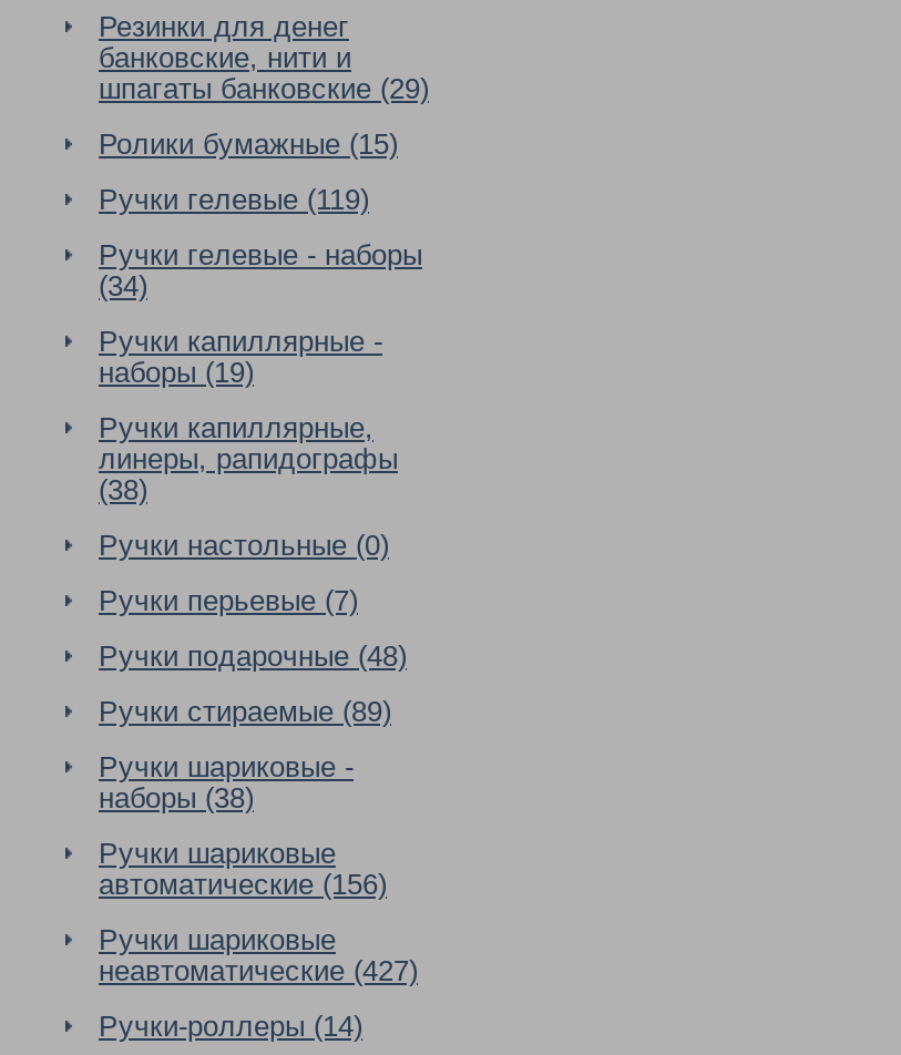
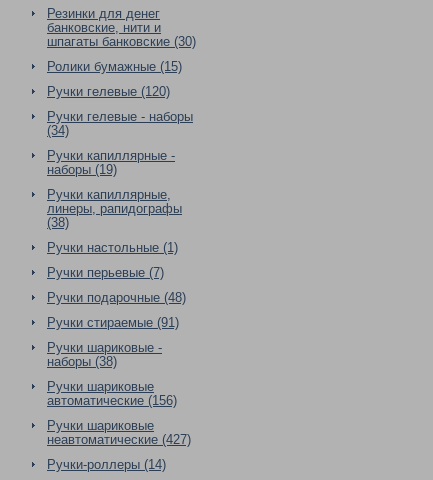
[99,72,429,106] шпагаты банковские (29) -> [47,34,196,49] шпагаты банковские (30)
[99,183,369,216] Ручки гелевые (119) -> [47,84,170,99] Ручки гелевые (120)
[99,529,389,562] Ручки настольные (0) -> [47,240,178,255] Ручки настольные (1)
[99,695,391,728] Ручки стираемые (89) -> [47,315,179,330] Ручки стираемые (91)

